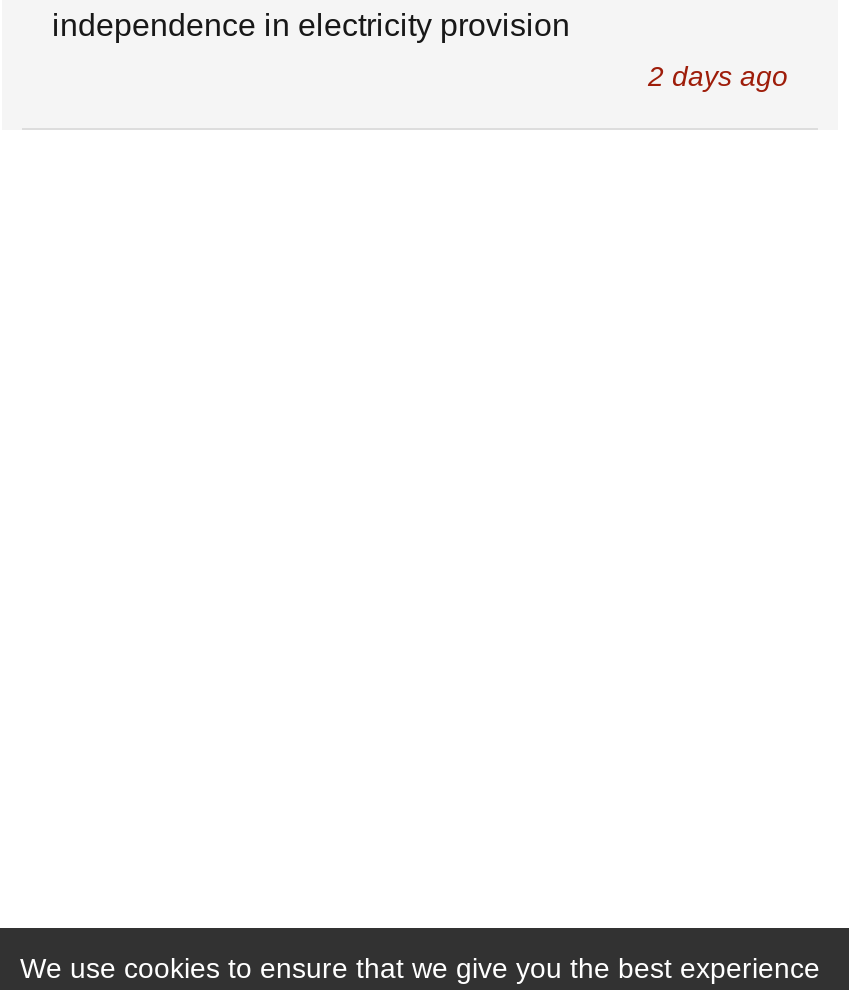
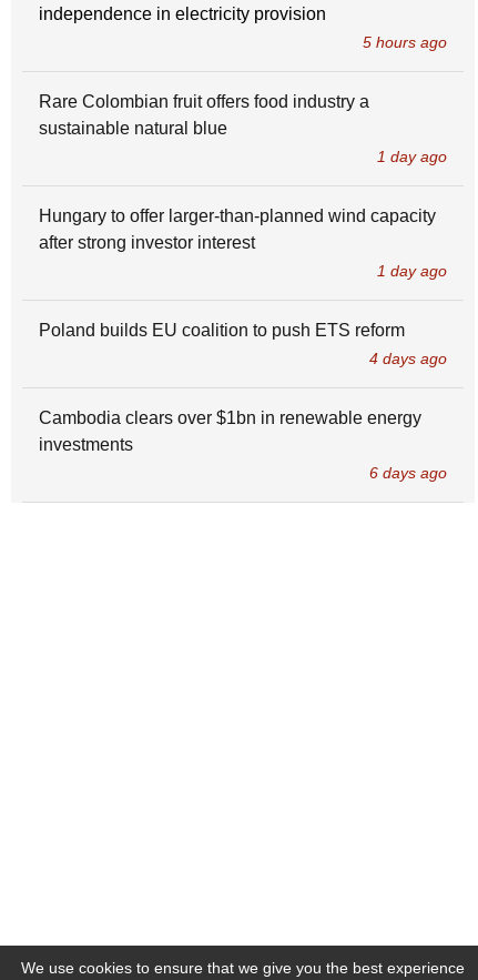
[648,59,788,91] 2 days ago -> [39,33,447,481] 5 hours ago | Rare Colombian fruit offers food industry a | sustainable natural blue | 1 day ago | Hungary to offer larger-than-planned wind capacity | after strong investor interest | 1 day ago | Poland builds EU coalition to push ETS reform | 4 days ago | Cambodia clears over $1bn in renewable energy | investments | 6 days ago

